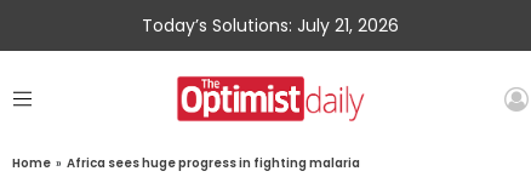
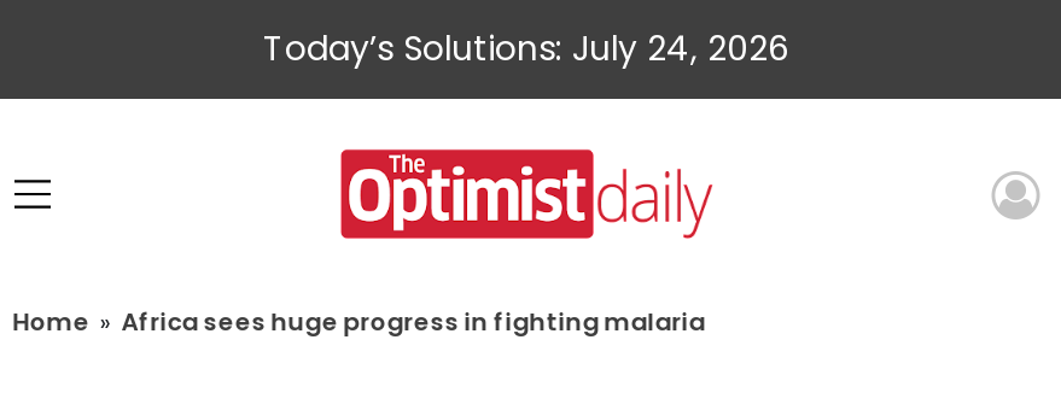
[142,13,399,38] Today’s Solutions: July 21, 2026 -> [263,24,789,72] Today’s Solutions: July 24, 2026

